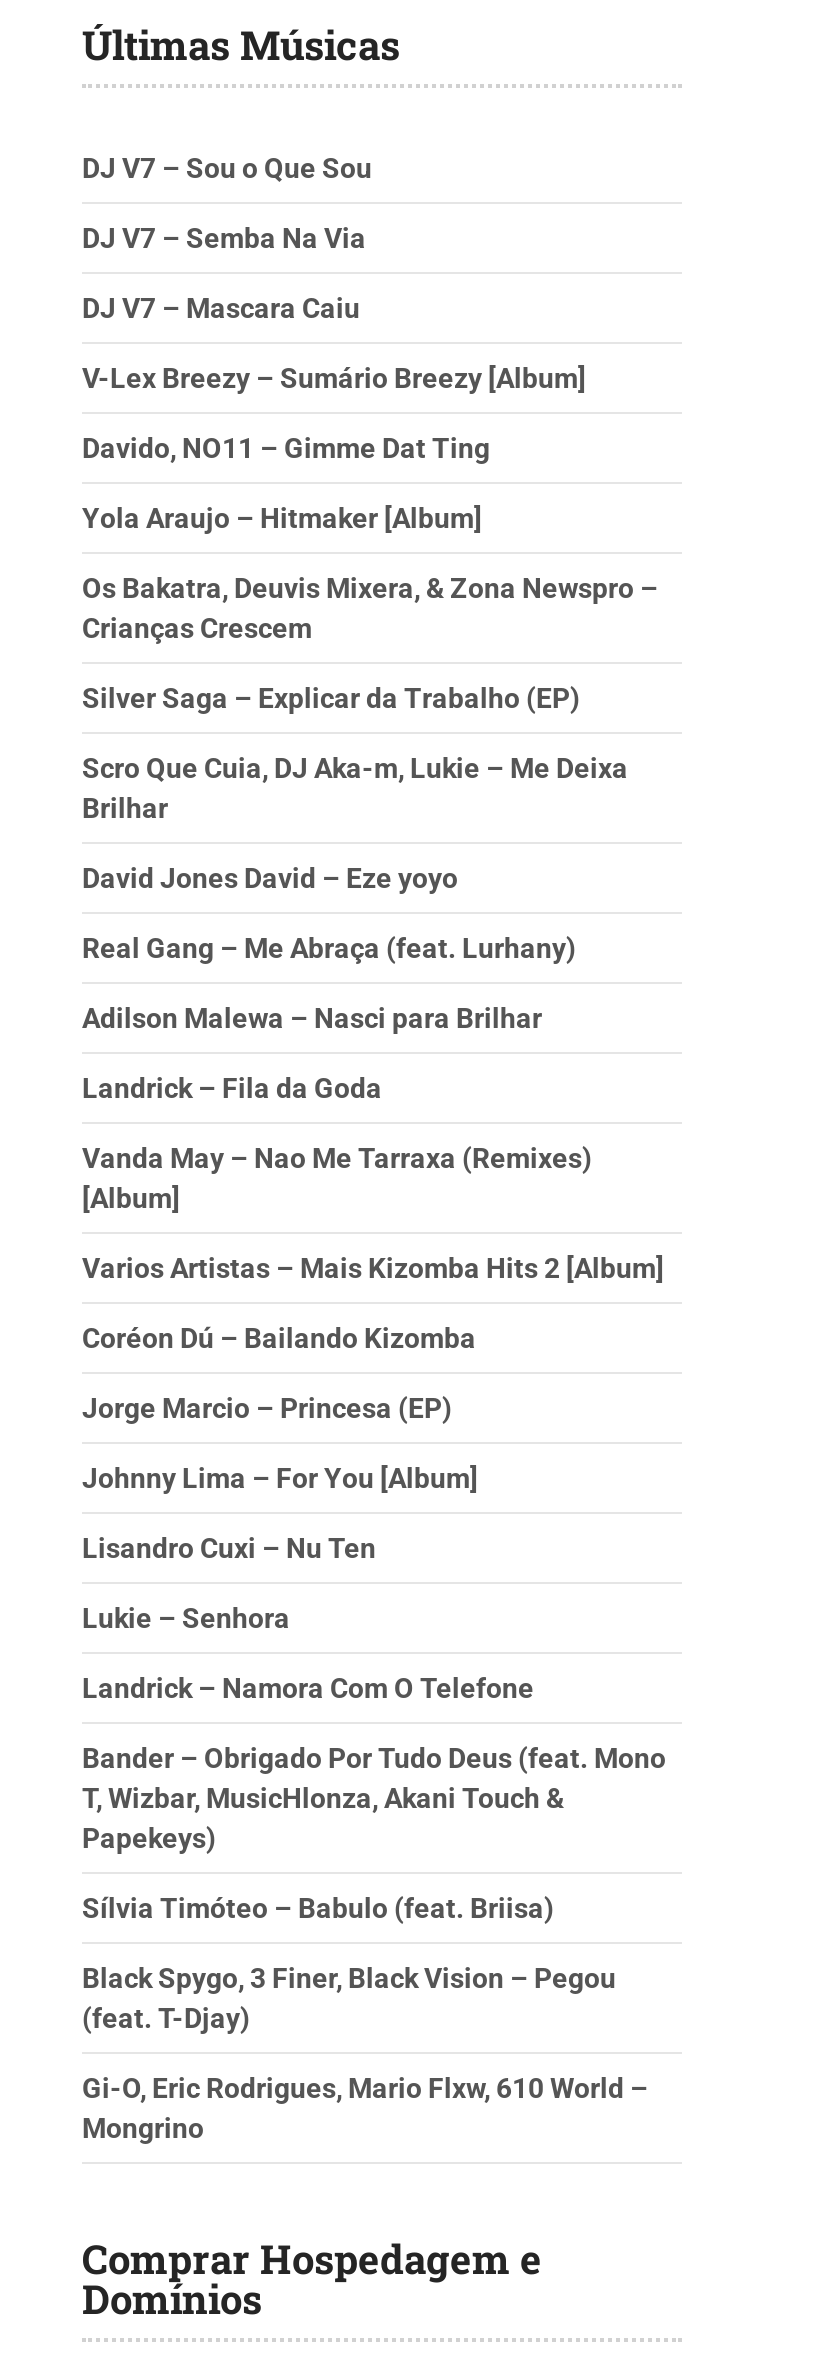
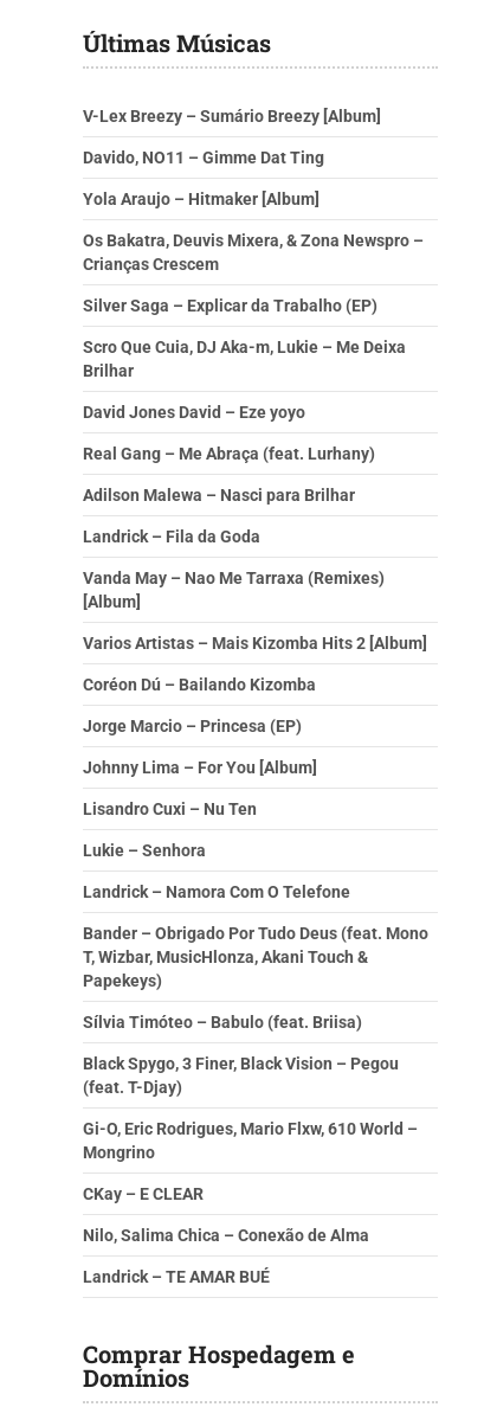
[82,152,372,324] DJ V7 – Sou o Que Sou | DJ V7 – Semba Na Via | DJ V7 – Mascara Caiu -> none
moved [82,362,666,2144] -> [83,107,428,1162]: V-Lex Breezy – Sumário Breezy [Album] | Davido, NO11 – Gimme Dat Ting | Yola Araujo – Hitmaker [Album] | ... | Gi-O, Eric Rodrigues, Mario Flxw, 610 World – | Mongrino
none -> [83,1185,369,1286] CKay – E CLEAR | Nilo, Salima Chica – Conexão de Alma | Landrick – TE AMAR BUÉ

